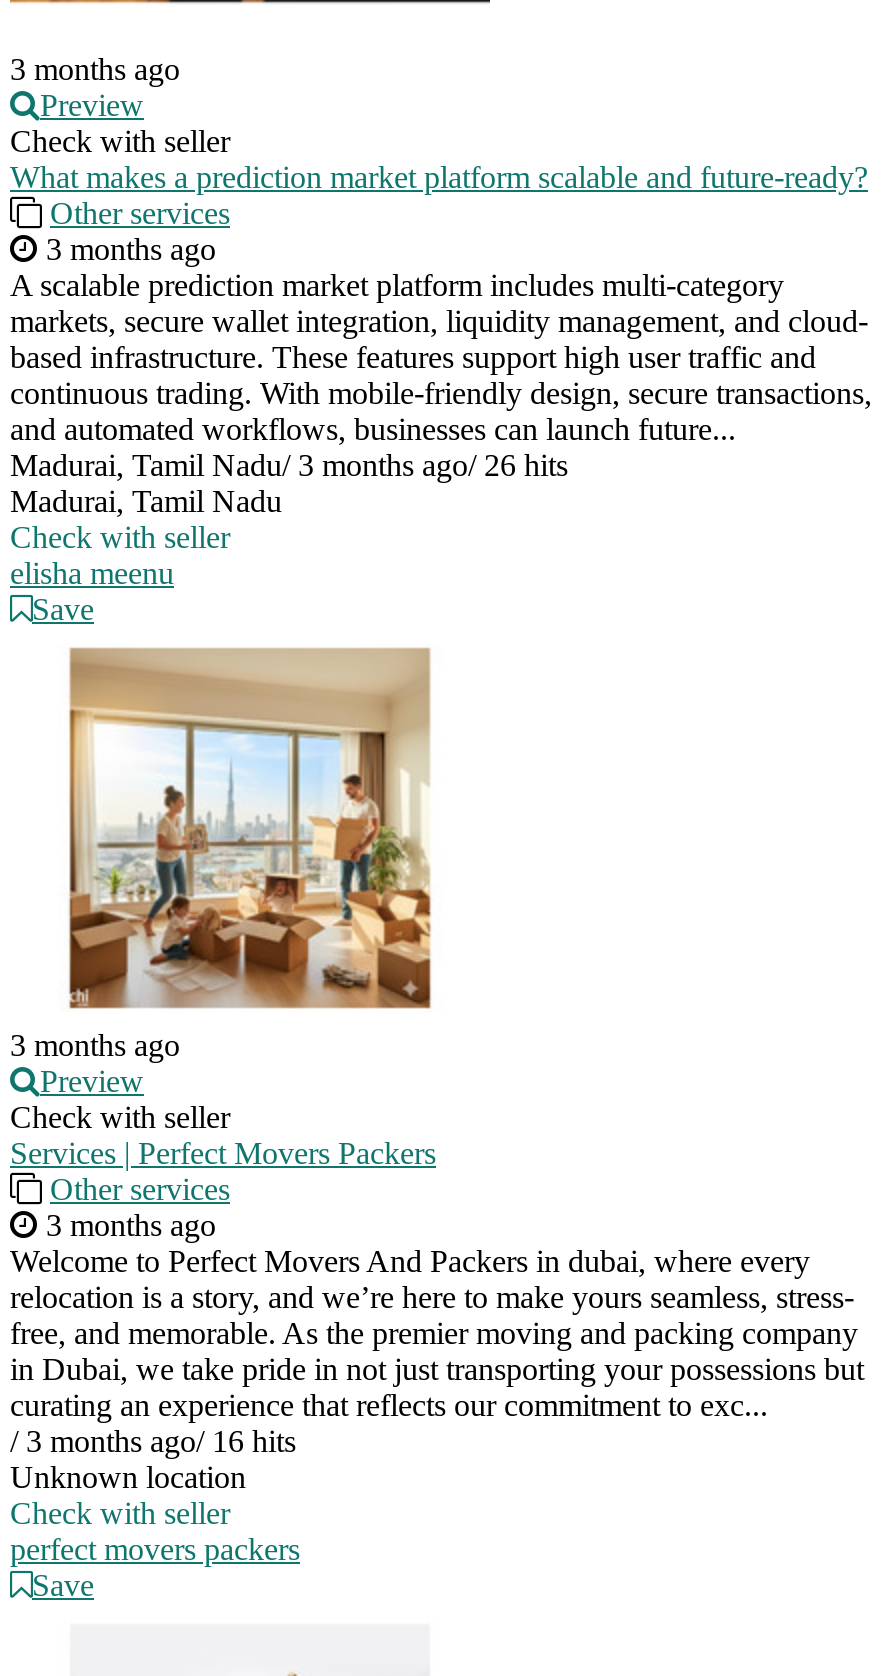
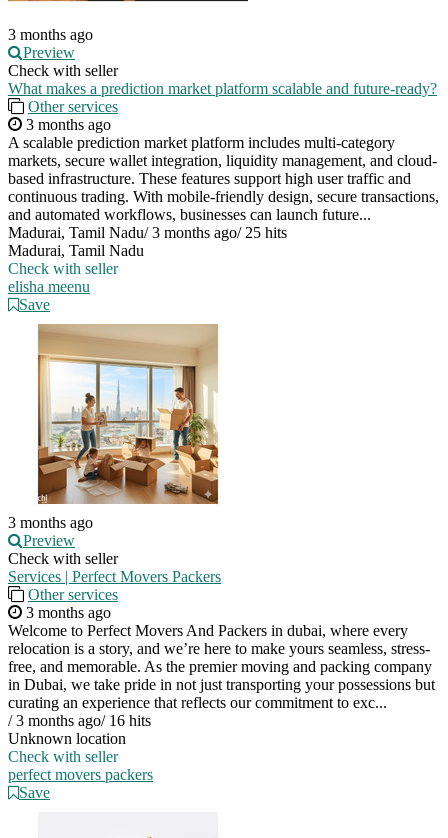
[10,448,568,482] Madurai, Tamil Nadu/ 3 months ago/ 26 hits -> [8,224,287,241] Madurai, Tamil Nadu/ 3 months ago/ 25 hits

